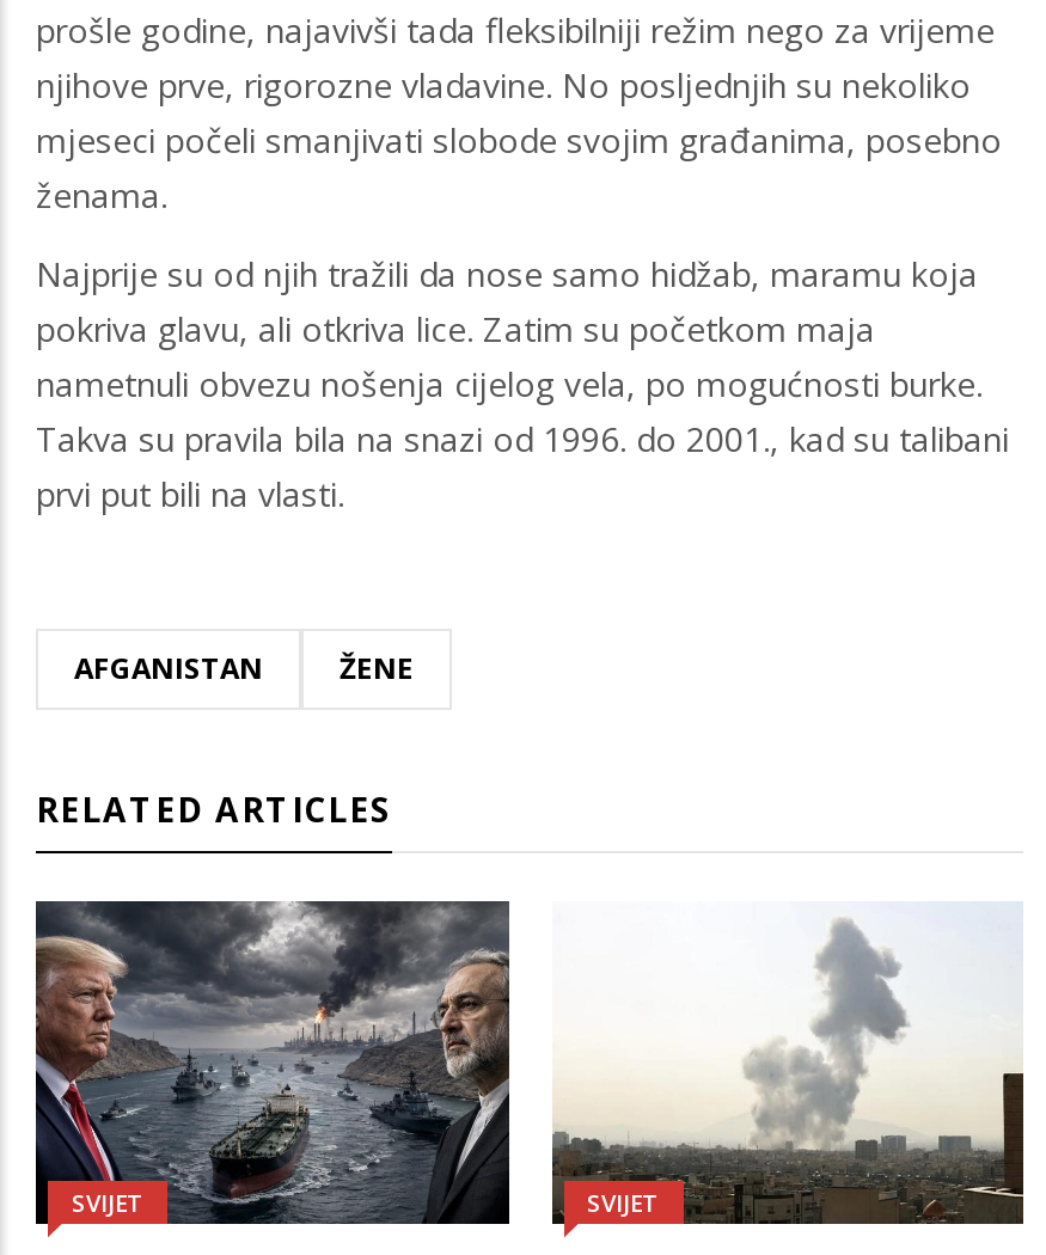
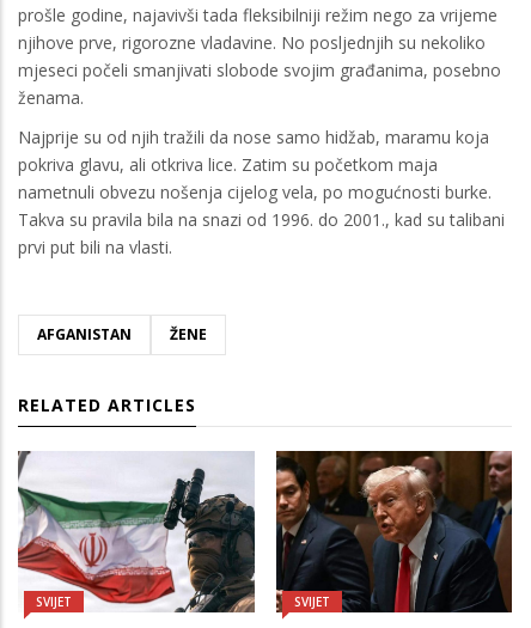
[33,899,512,1226] [image] -> [17,451,256,614] [image]
[550,901,1023,1226] [image] -> [275,450,513,614] [image]

